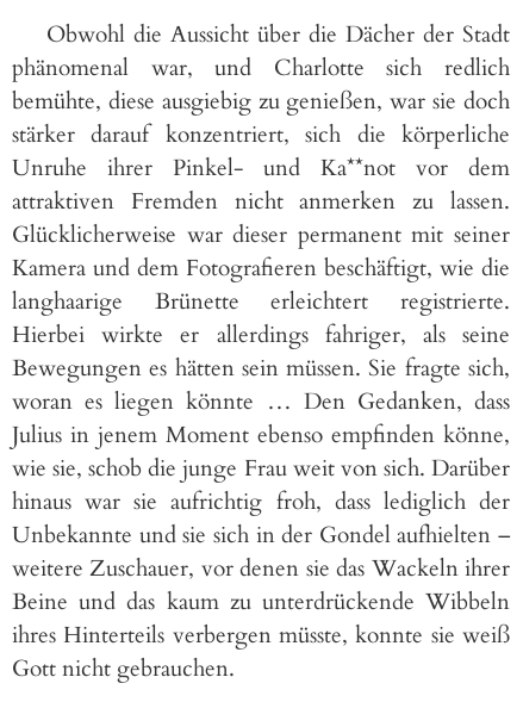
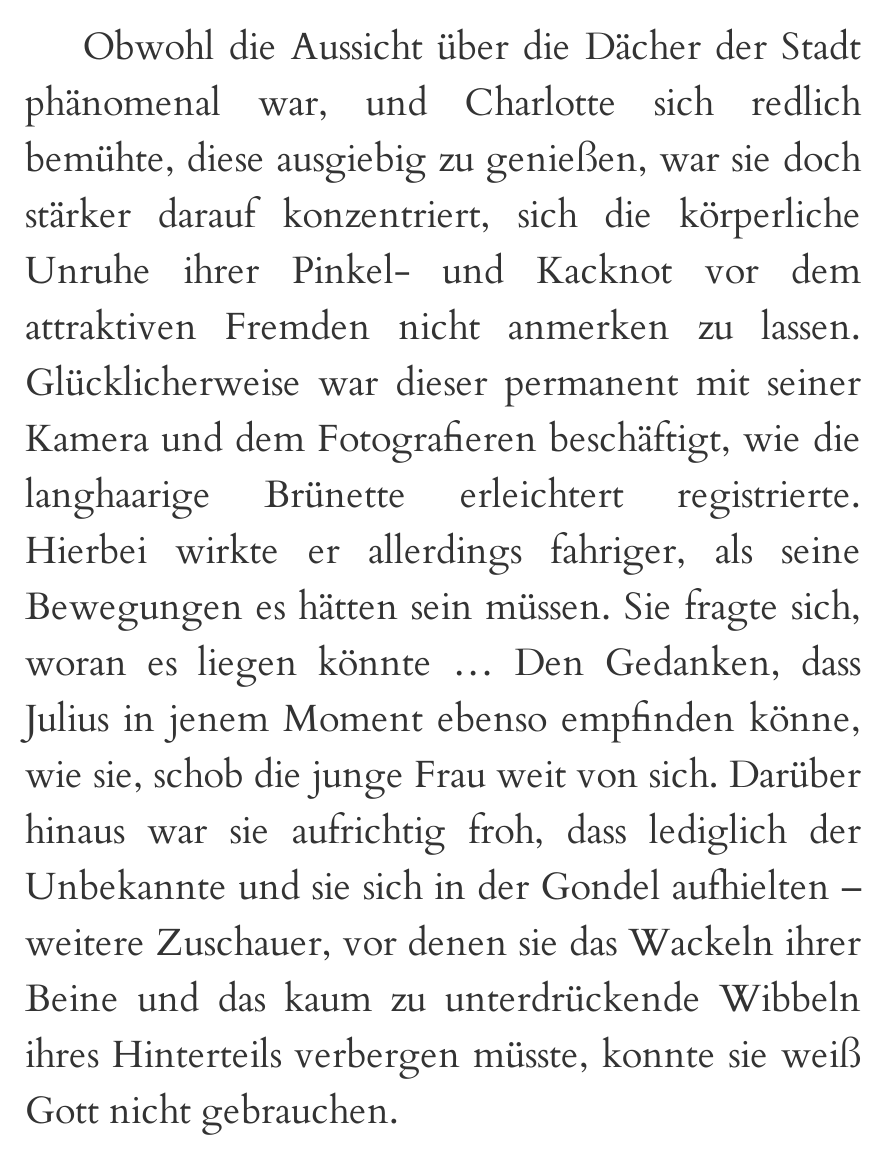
[12,153,510,184] Unruhe ihrer Pinkel- und Ka**not vor dem -> [25,246,861,298] Unruhe ihrer Pinkel- und Kacknot vor dem

